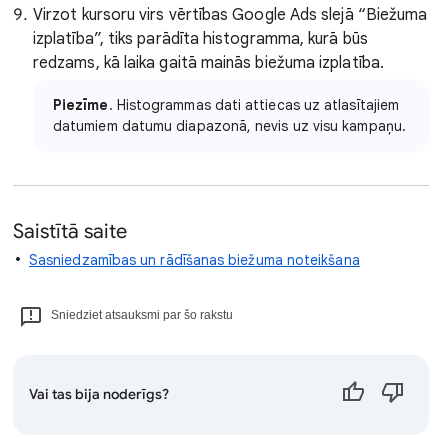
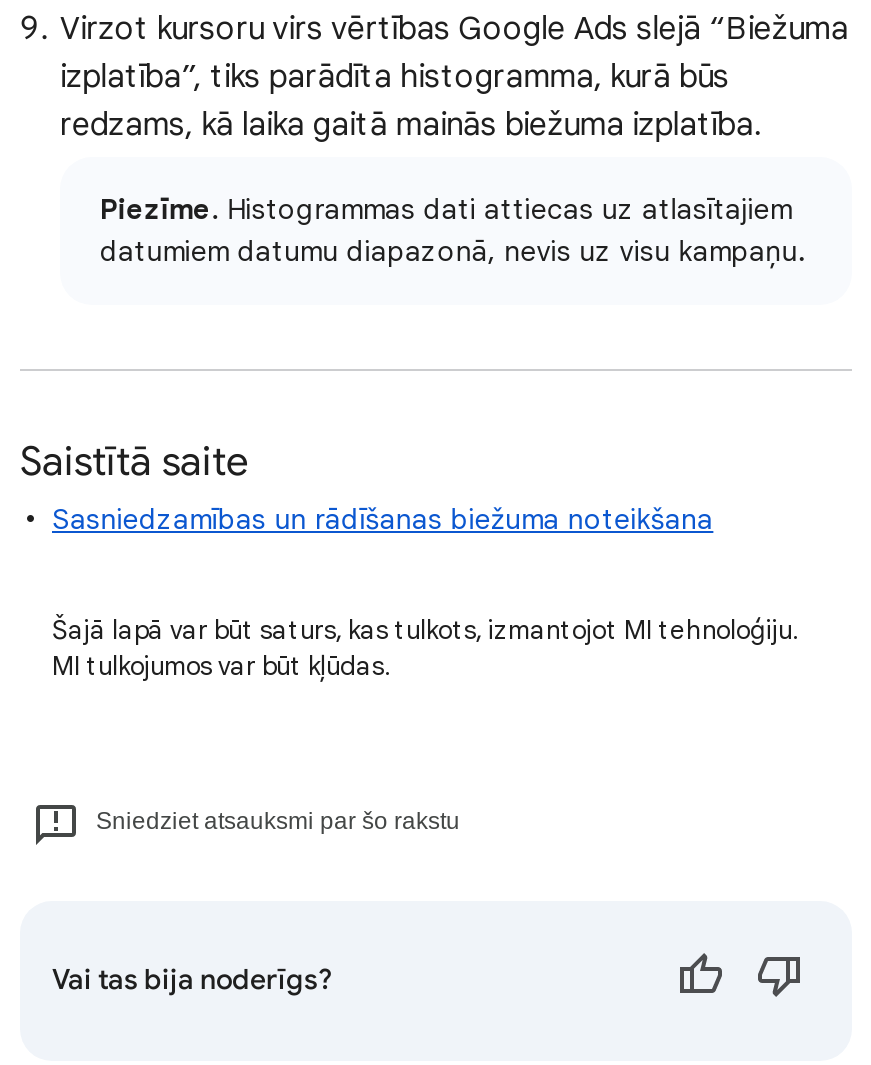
none -> [52,613,798,683] Šajā lapā var būt saturs, kas tulkots, izmantojot MI tehnoloģiju. | MI tulkojumos var būt kļūdas.

